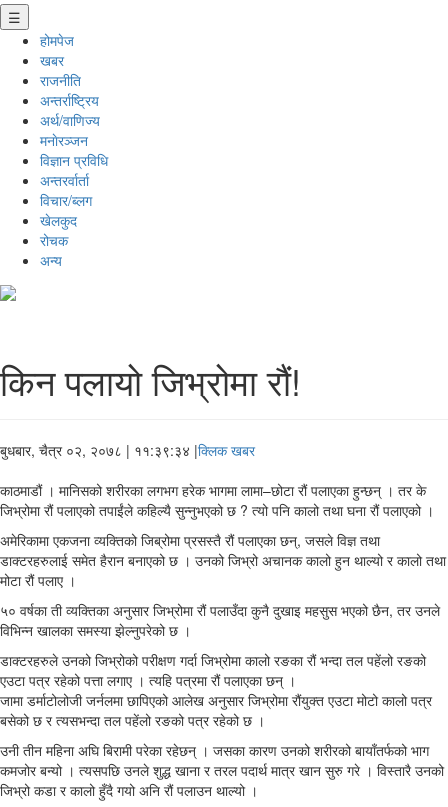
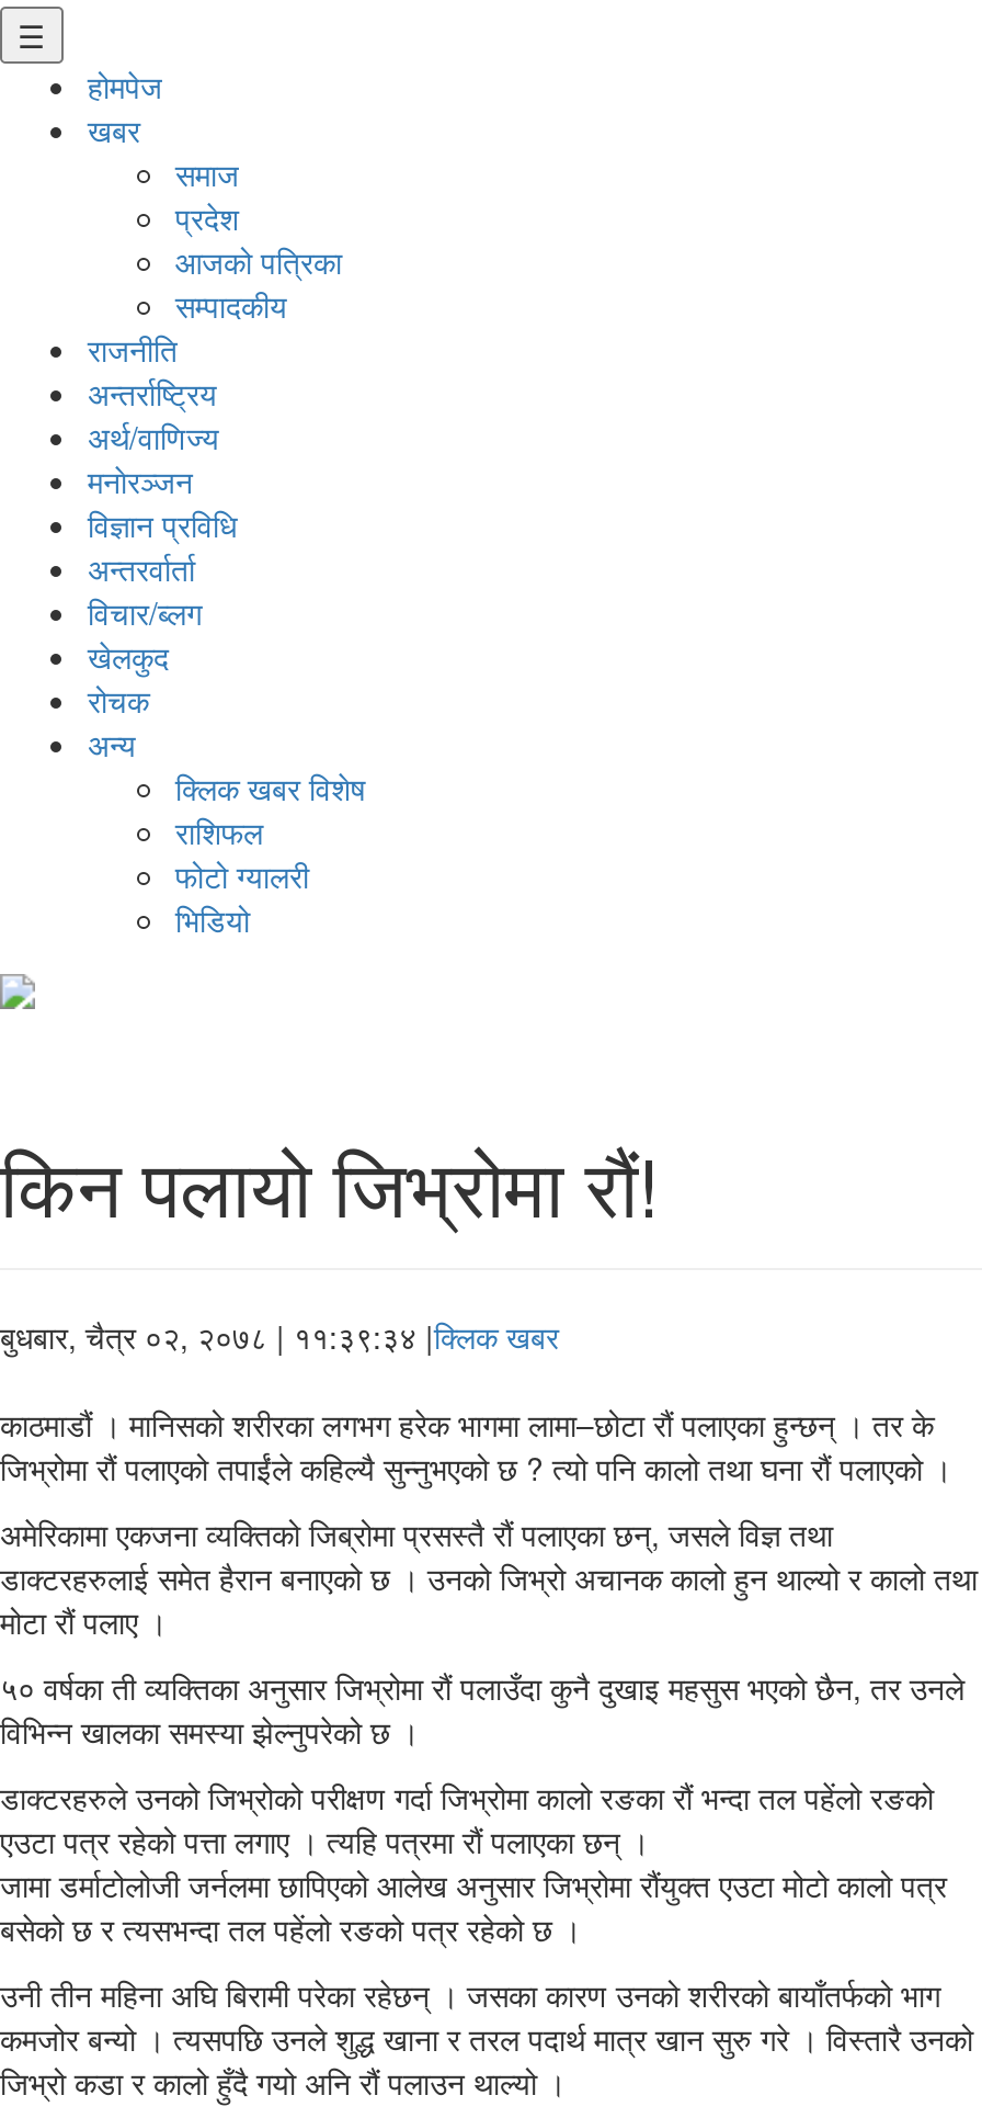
none -> [175,152,342,328] समाज | प्रदेश | आजको पत्रिका | सम्पादकीय
none -> [175,766,366,942] क्लिक खबर विशेष | राशिफल | फोटो ग्यालरी | भिडियो

